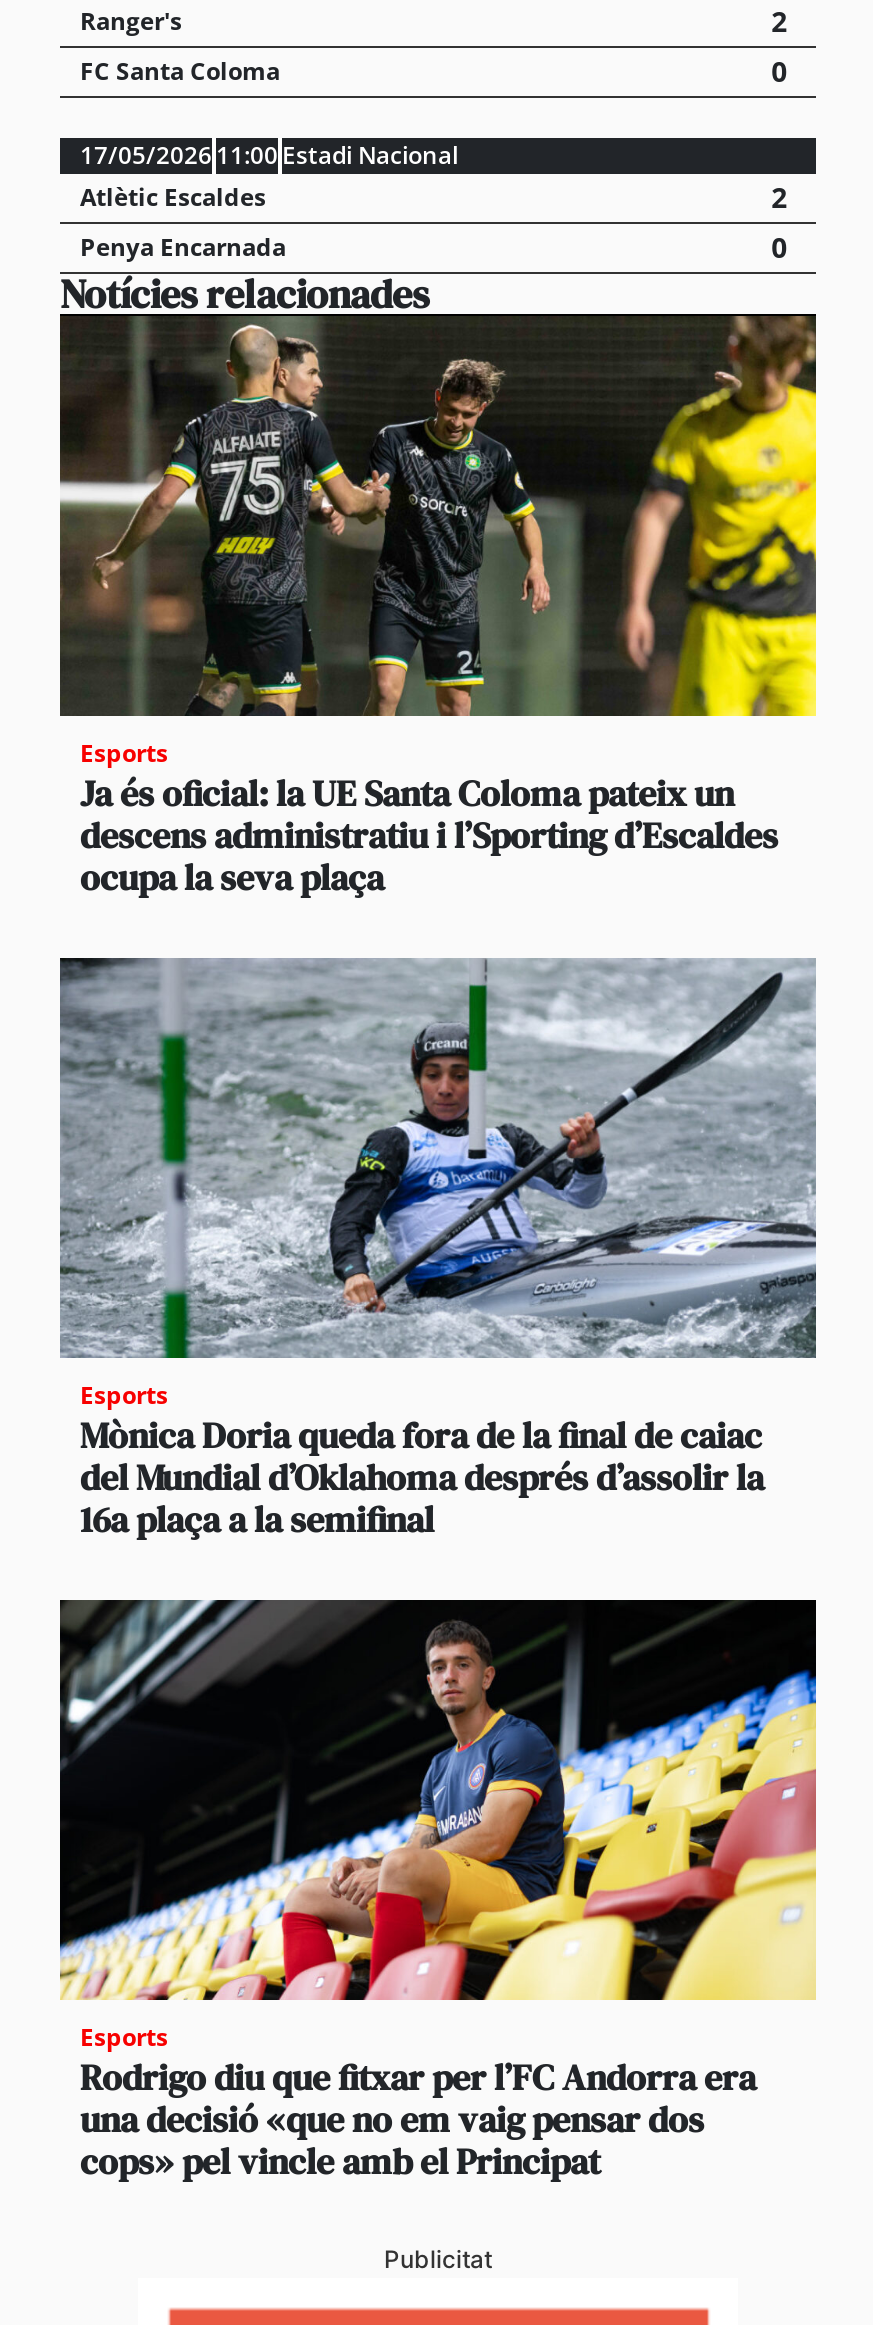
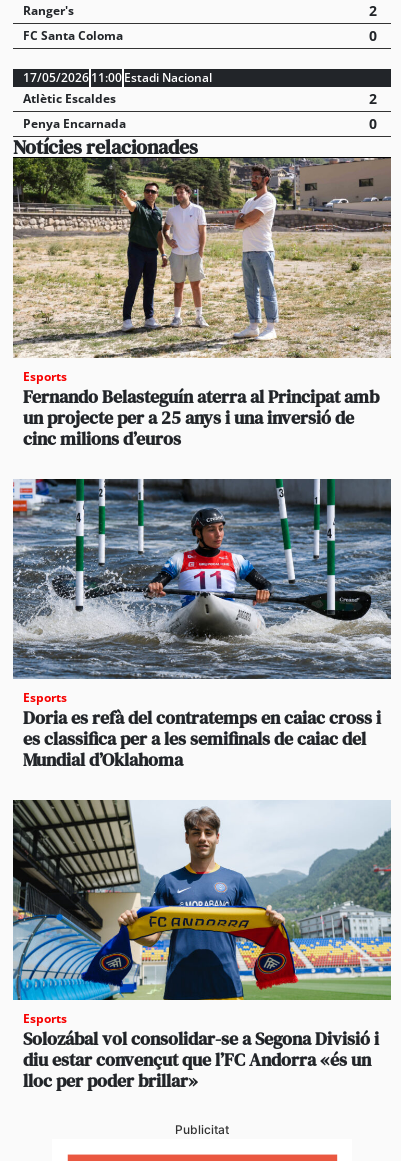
[58,314,818,902] [image] | Ja és oficial: la UE Santa Coloma pateix un | descens administratiu i l’Sporting d’Escaldes | ocupa la seva plaça -> [12,157,392,451] [image] | Fernando Belasteguín aterra al Principat amb | un projecte per a 25 anys i una inversió de | cinc milions d’euros
[58,956,816,1544] [image] | Mònica Doria queda fora de la final de caiac | del Mundial d’Oklahoma després d’assolir la | 16a plaça a la semifinal -> [12,479,392,772] [image] | Doria es refà del contratemps en caiac cross i | es classifica per a les semifinals de caiac del | Mundial d’Oklahoma
[58,1598,818,2186] [image] | Rodrigo diu que fitxar per l’FC Andorra era | una decisió «que no em vaig pensar dos | cops» pel vincle amb el Principat -> [12,800,392,1093] [image] | Solozábal vol consolidar-se a Segona Divisió i | diu estar convençut que l’FC Andorra «és un | lloc per poder brillar»

